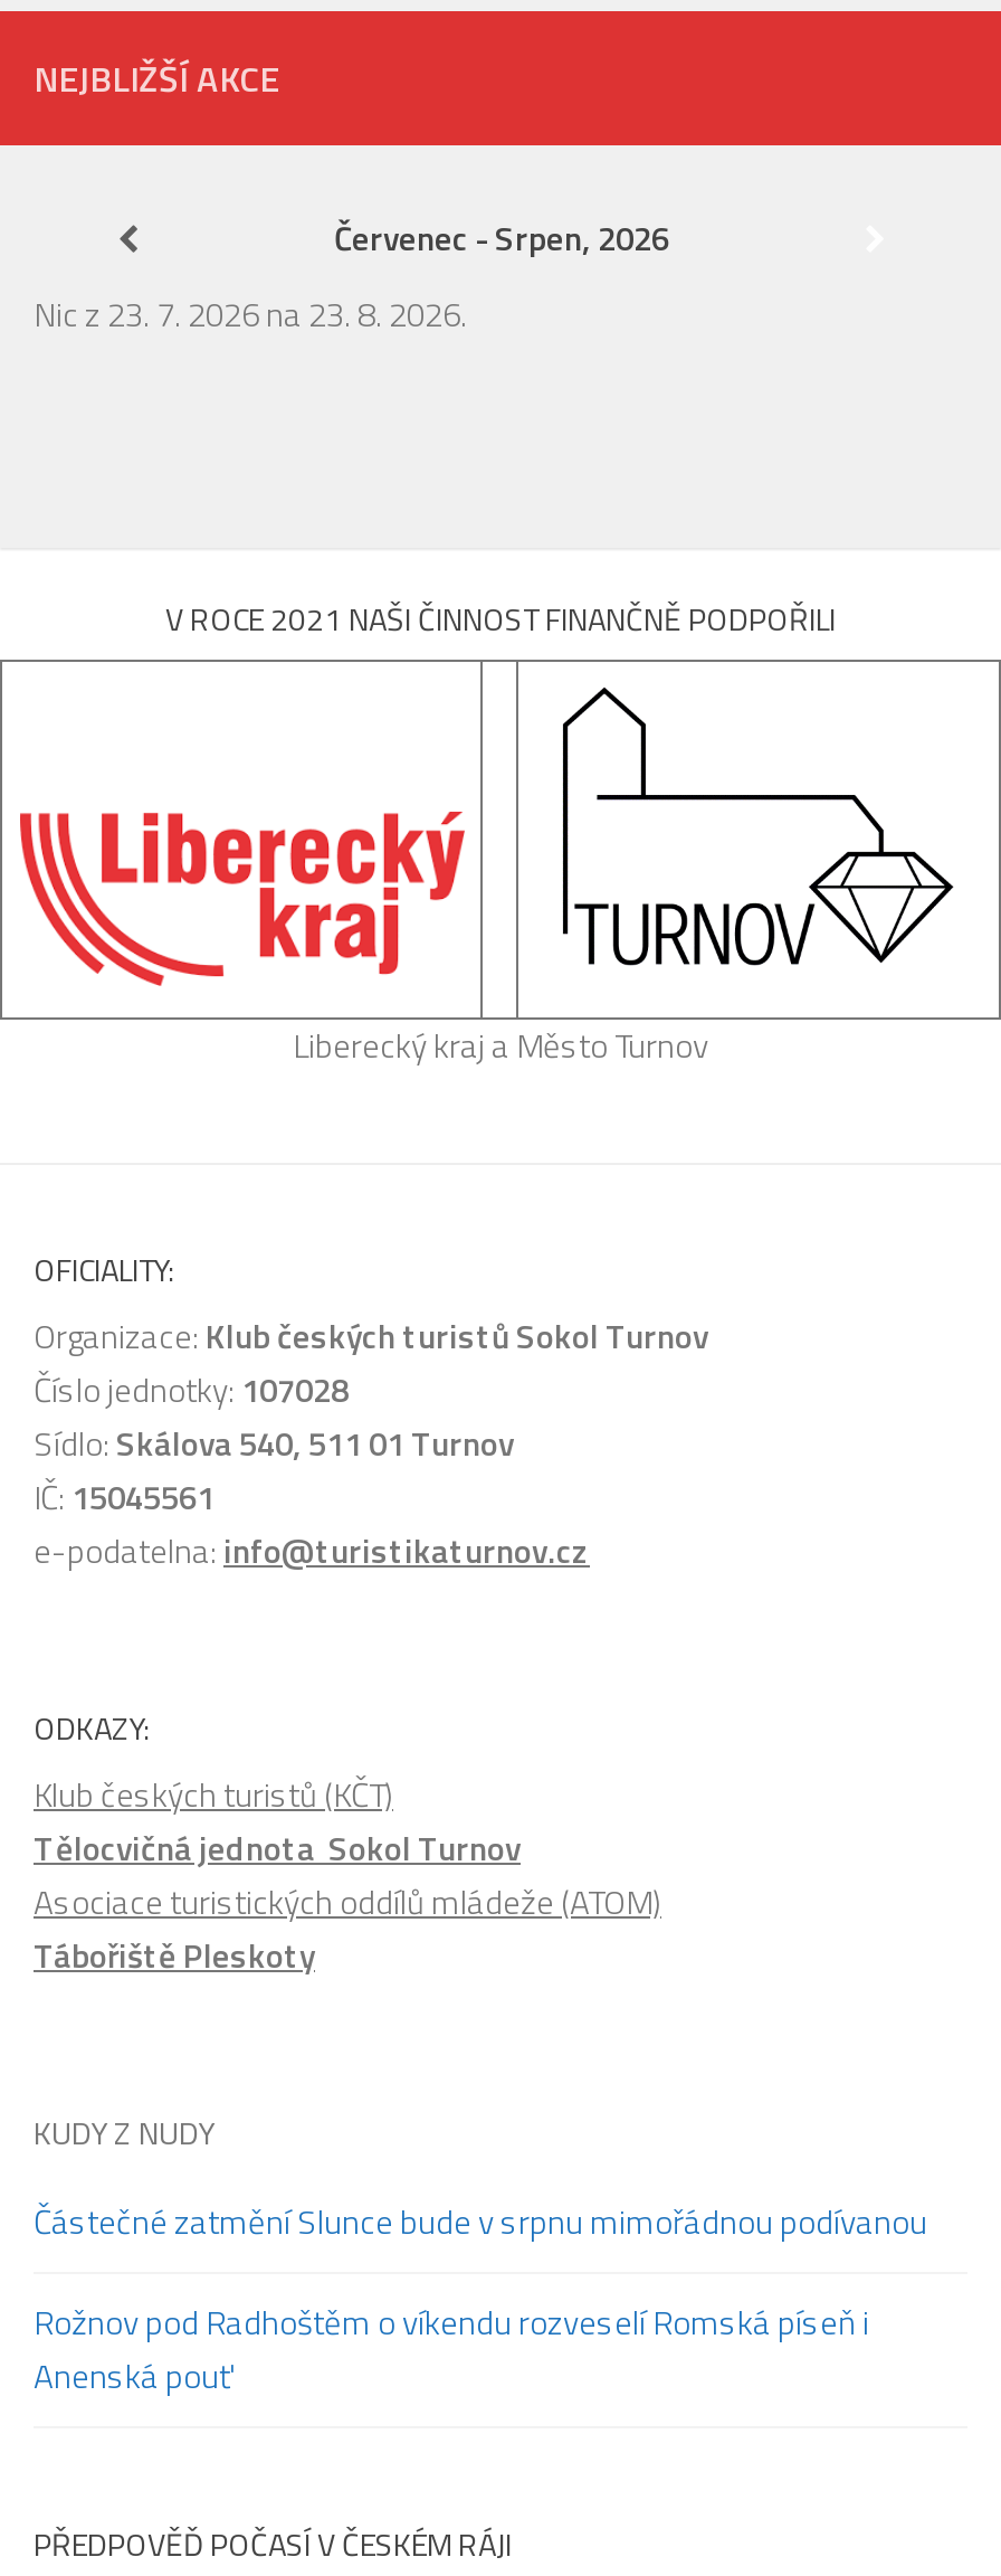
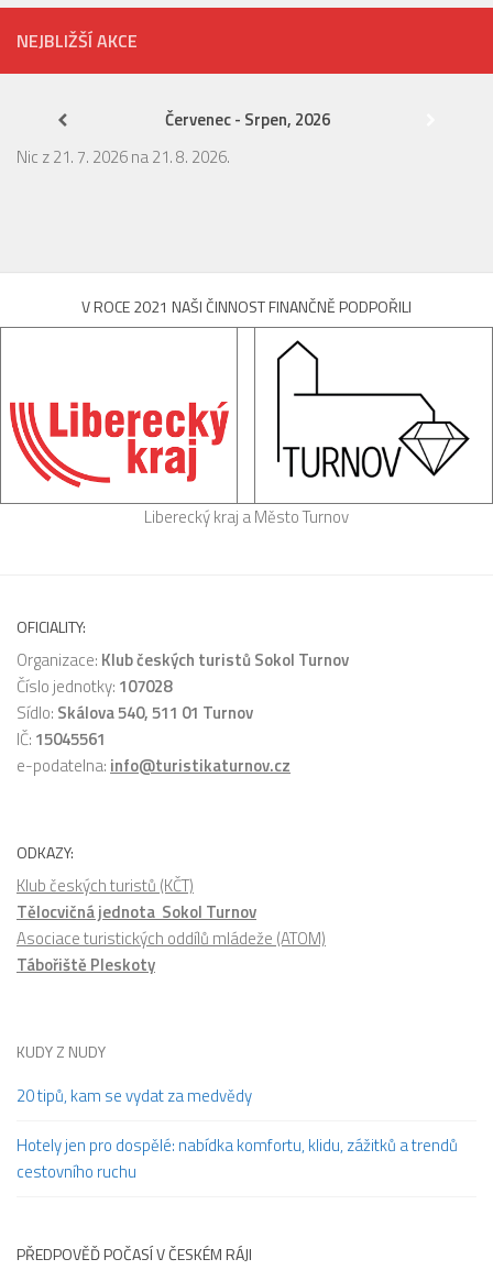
[34,289,467,340] Nic z 23. 7. 2026 na 23. 8. 2026. -> [17,144,230,170] Nic z 21. 7. 2026 na 21. 8. 2026.
[34,2196,927,2248] Částečné zatmění Slunce bude v srpnu mimořádnou podívanou -> [17,1083,252,1108] 20 tipů, kam se vydat za medvědy
[34,2297,869,2402] Rožnov pod Radhoštěm o víkendu rozveselí Romská píseň i | Anenská pouť -> [17,1133,458,1184] Hotely jen pro dospělé: nabídka komfortu, klidu, zážitků a trendů | cestovního ruchu

